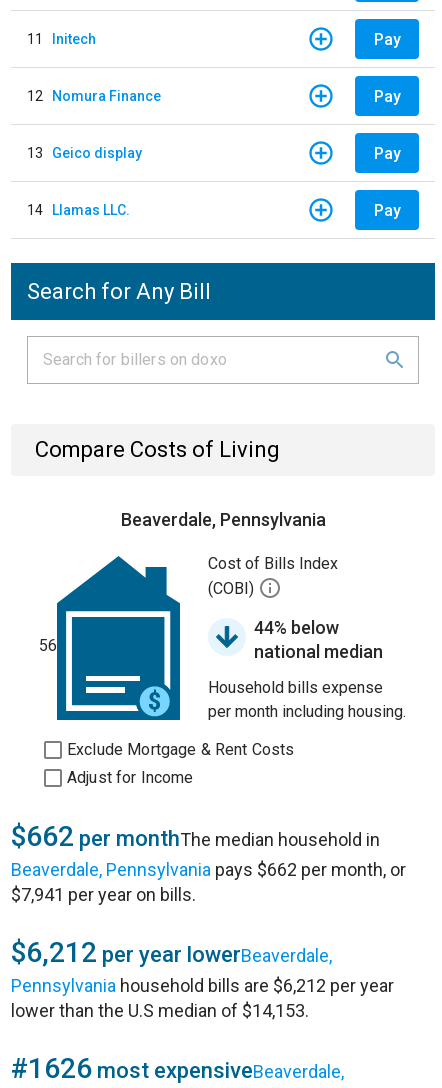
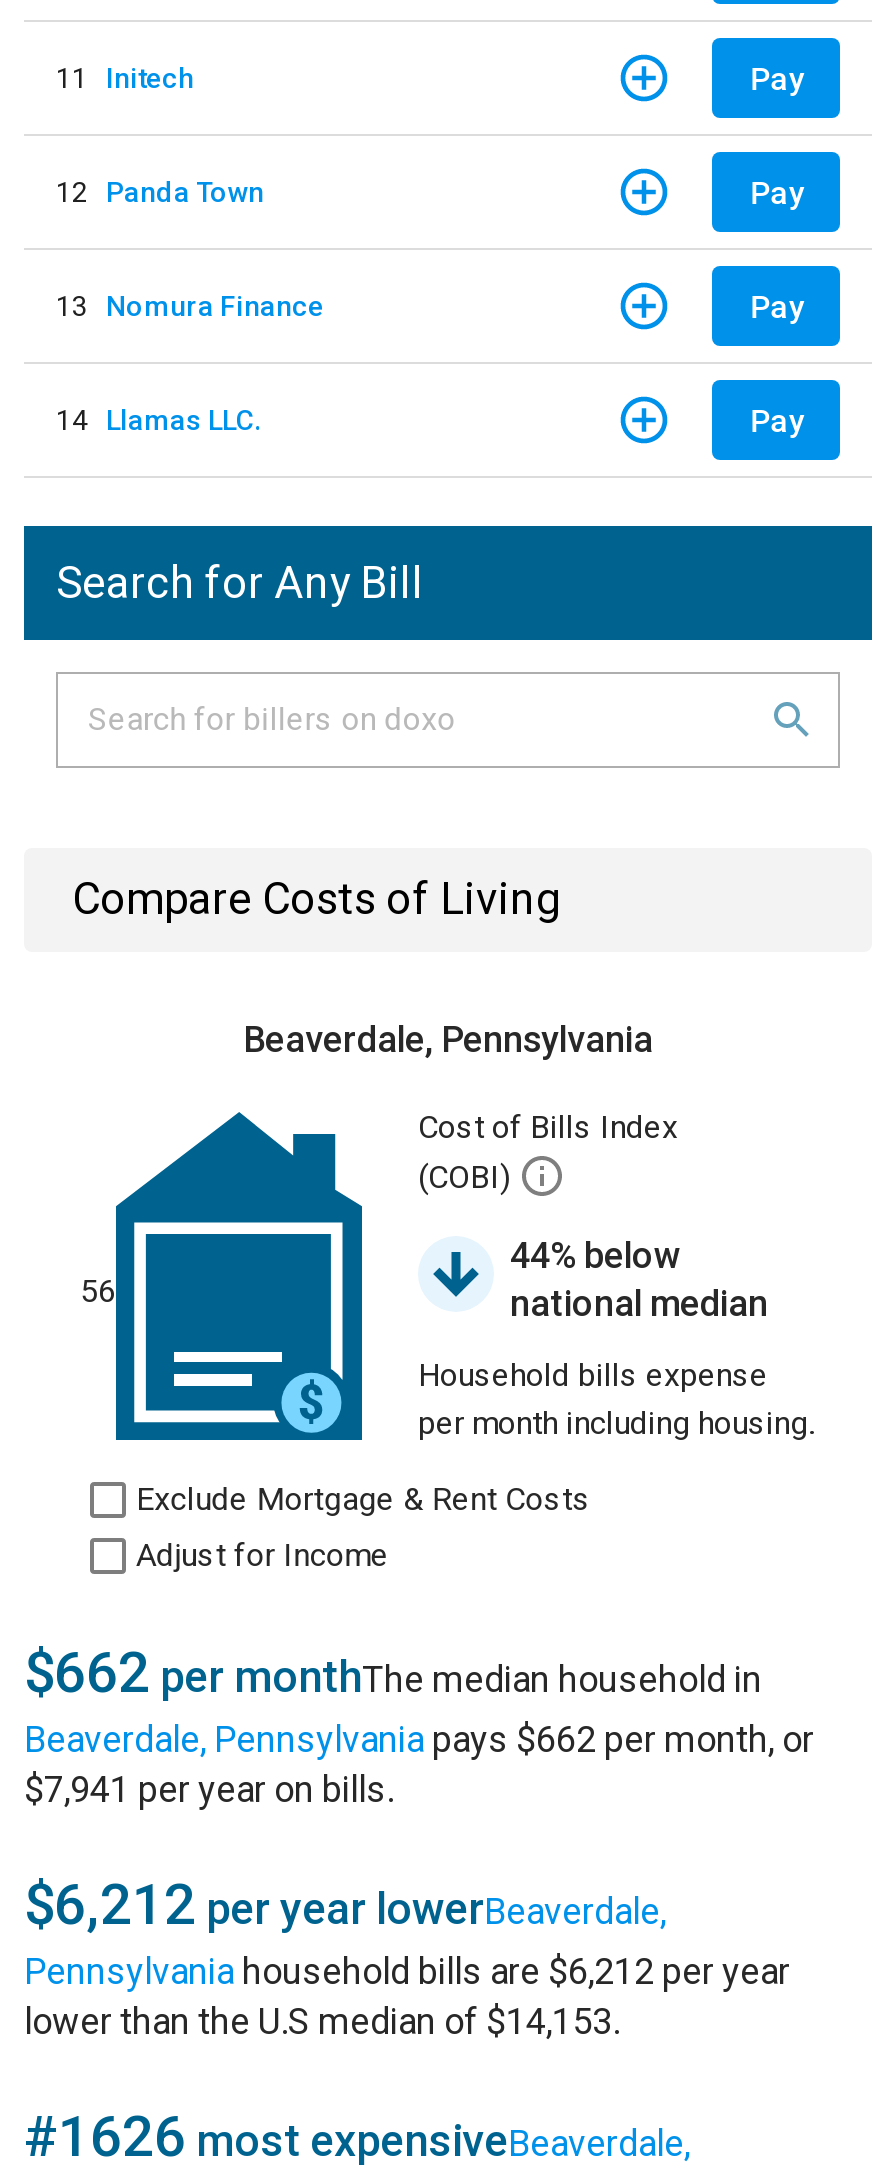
[27,87,161,103] 12 Nomura Finance -> [56,175,264,207] 12 Panda Town
[27,144,142,160] 13 Geico display -> [56,289,324,321] 13 Nomura Finance

